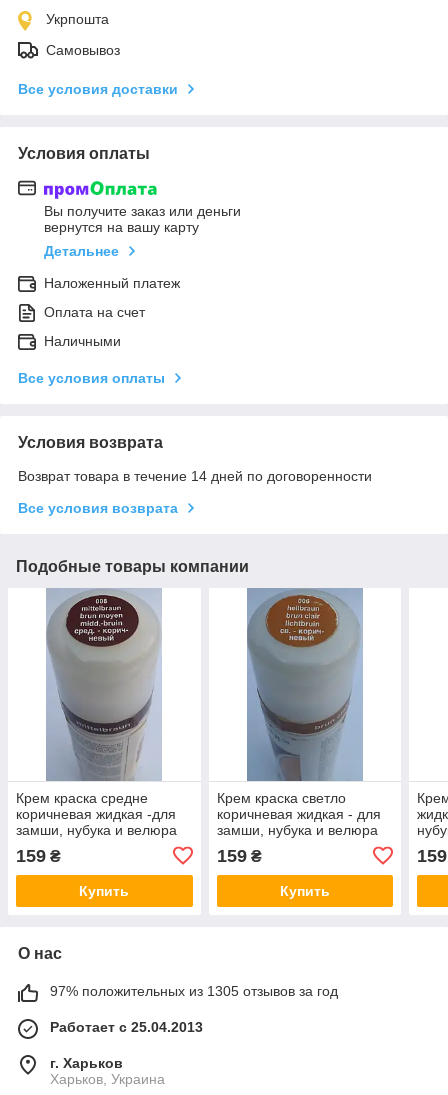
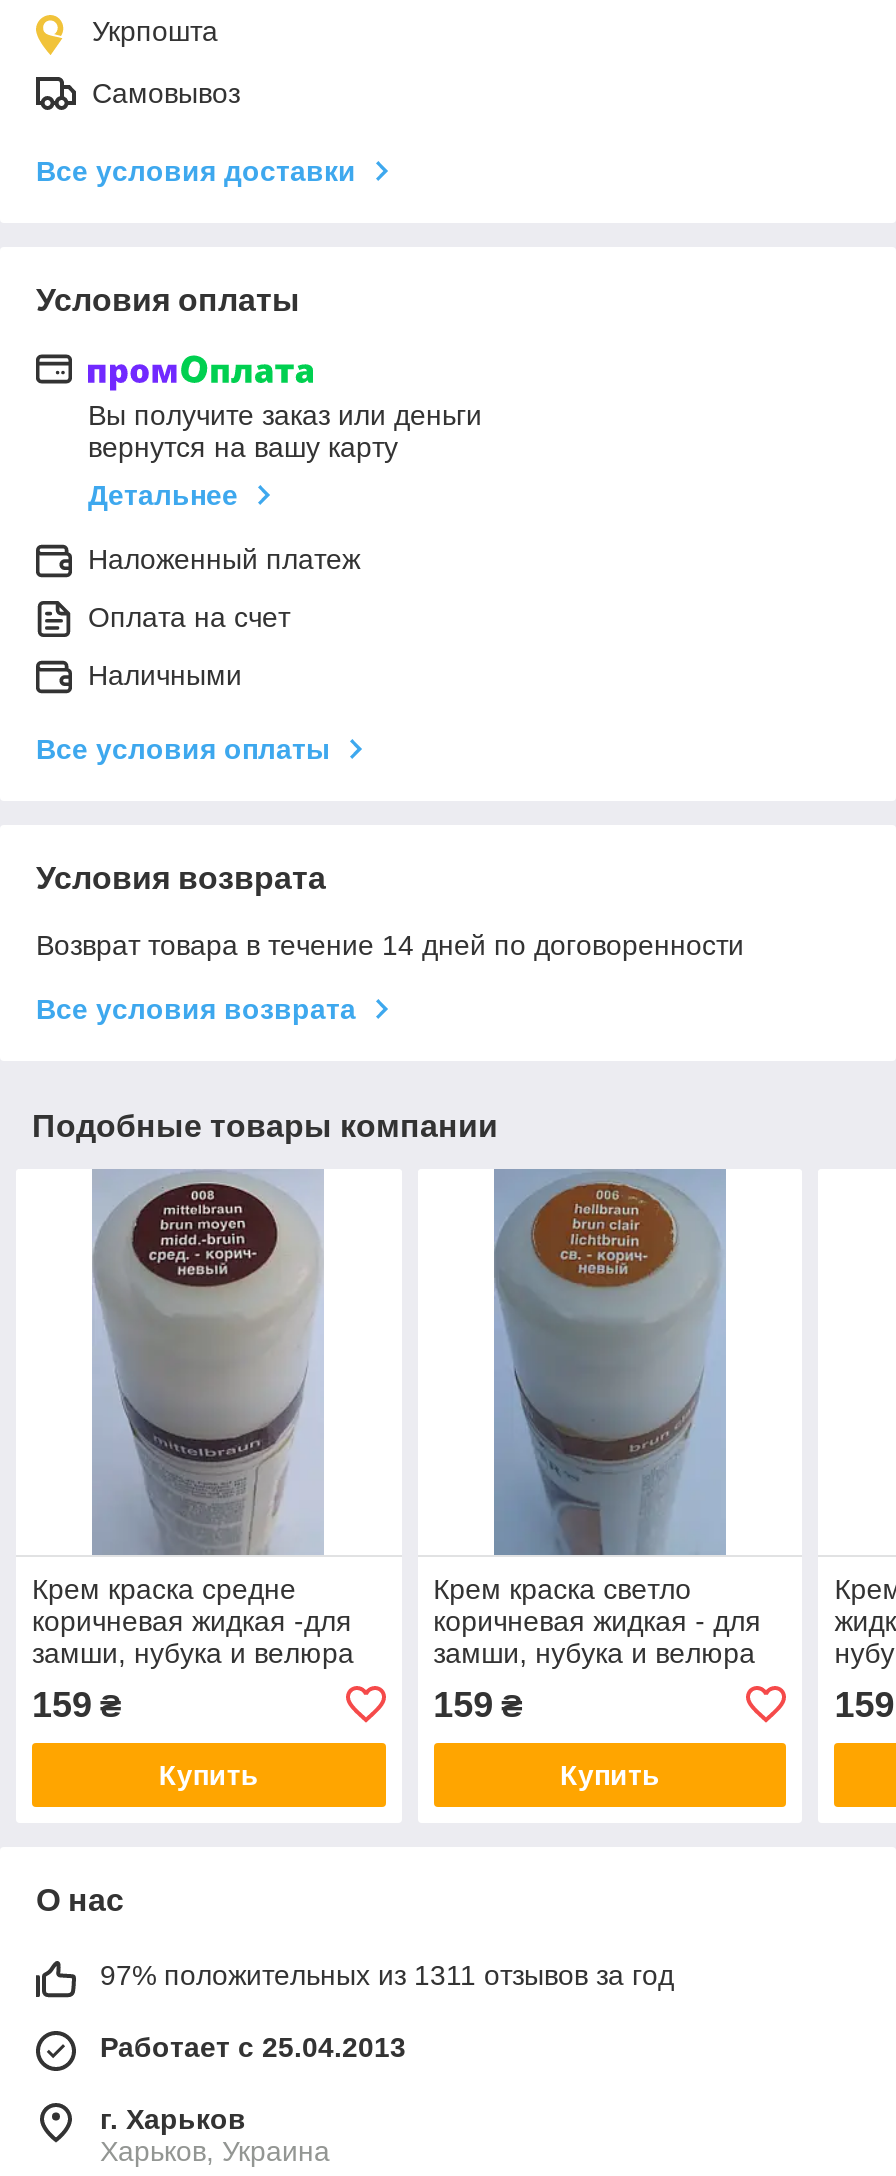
[50,983,338,999] 97% положительных из 1305 отзывов за год -> [100,1959,674,1991] 97% положительных из 1311 отзывов за год

